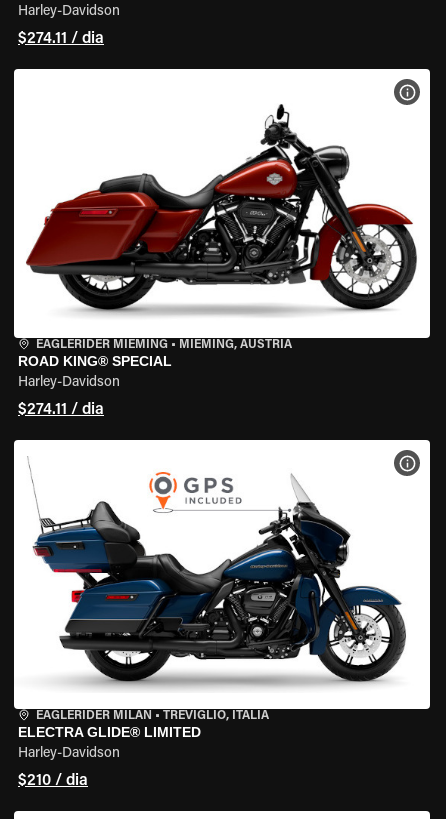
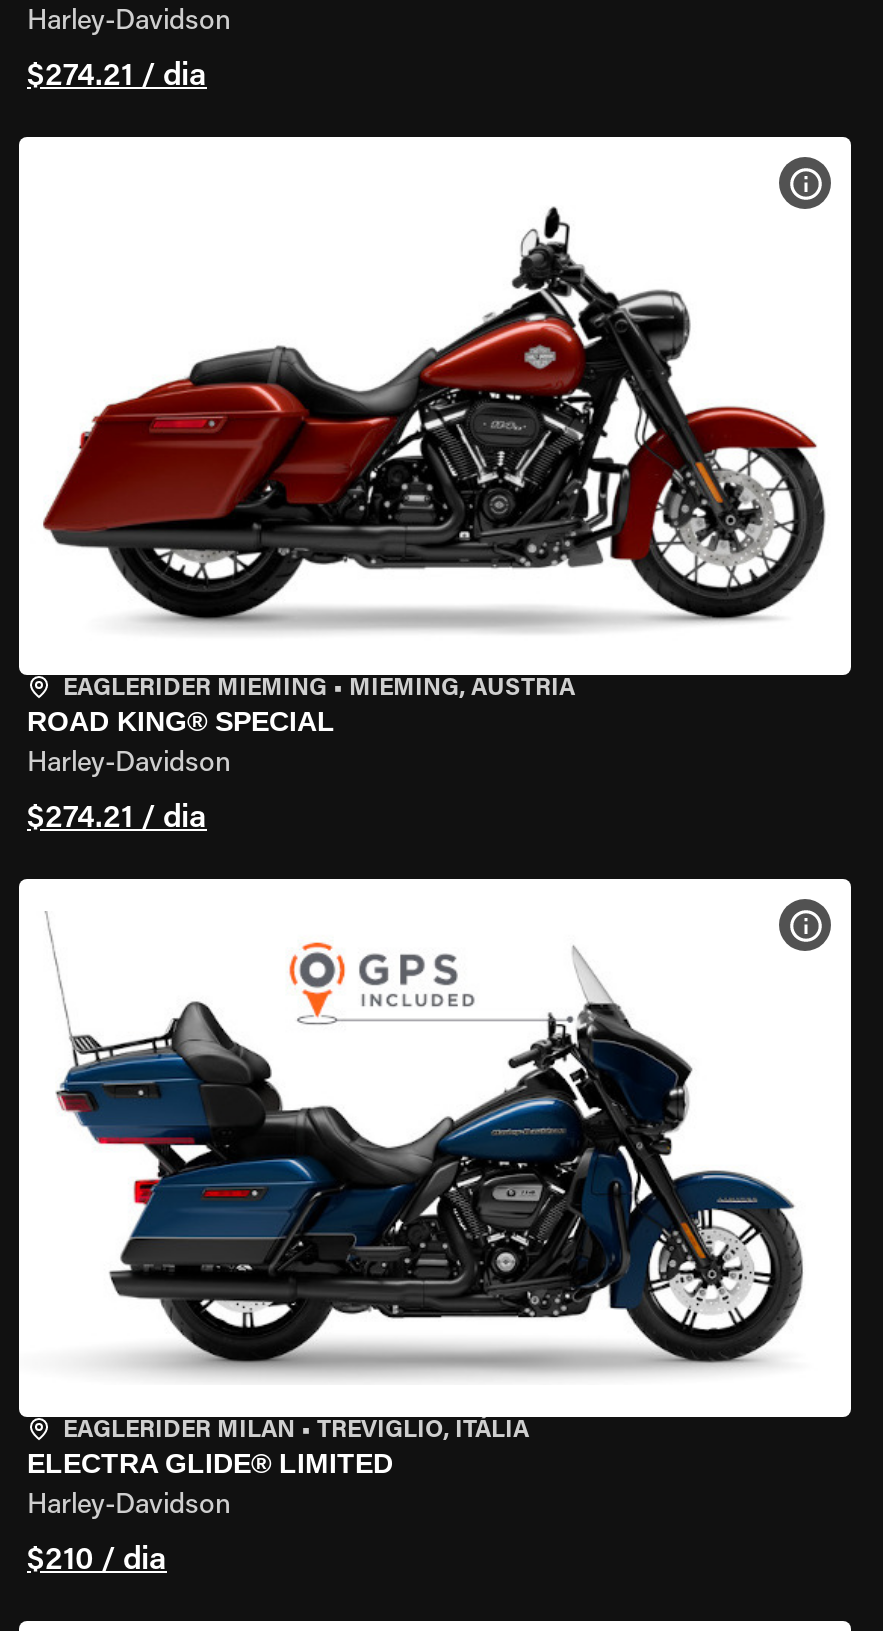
[18,31,104,47] $274.11 / dia -> [27,61,207,93] $274.21 / dia
[18,402,104,418] $274.11 / dia -> [27,803,207,835] $274.21 / dia

